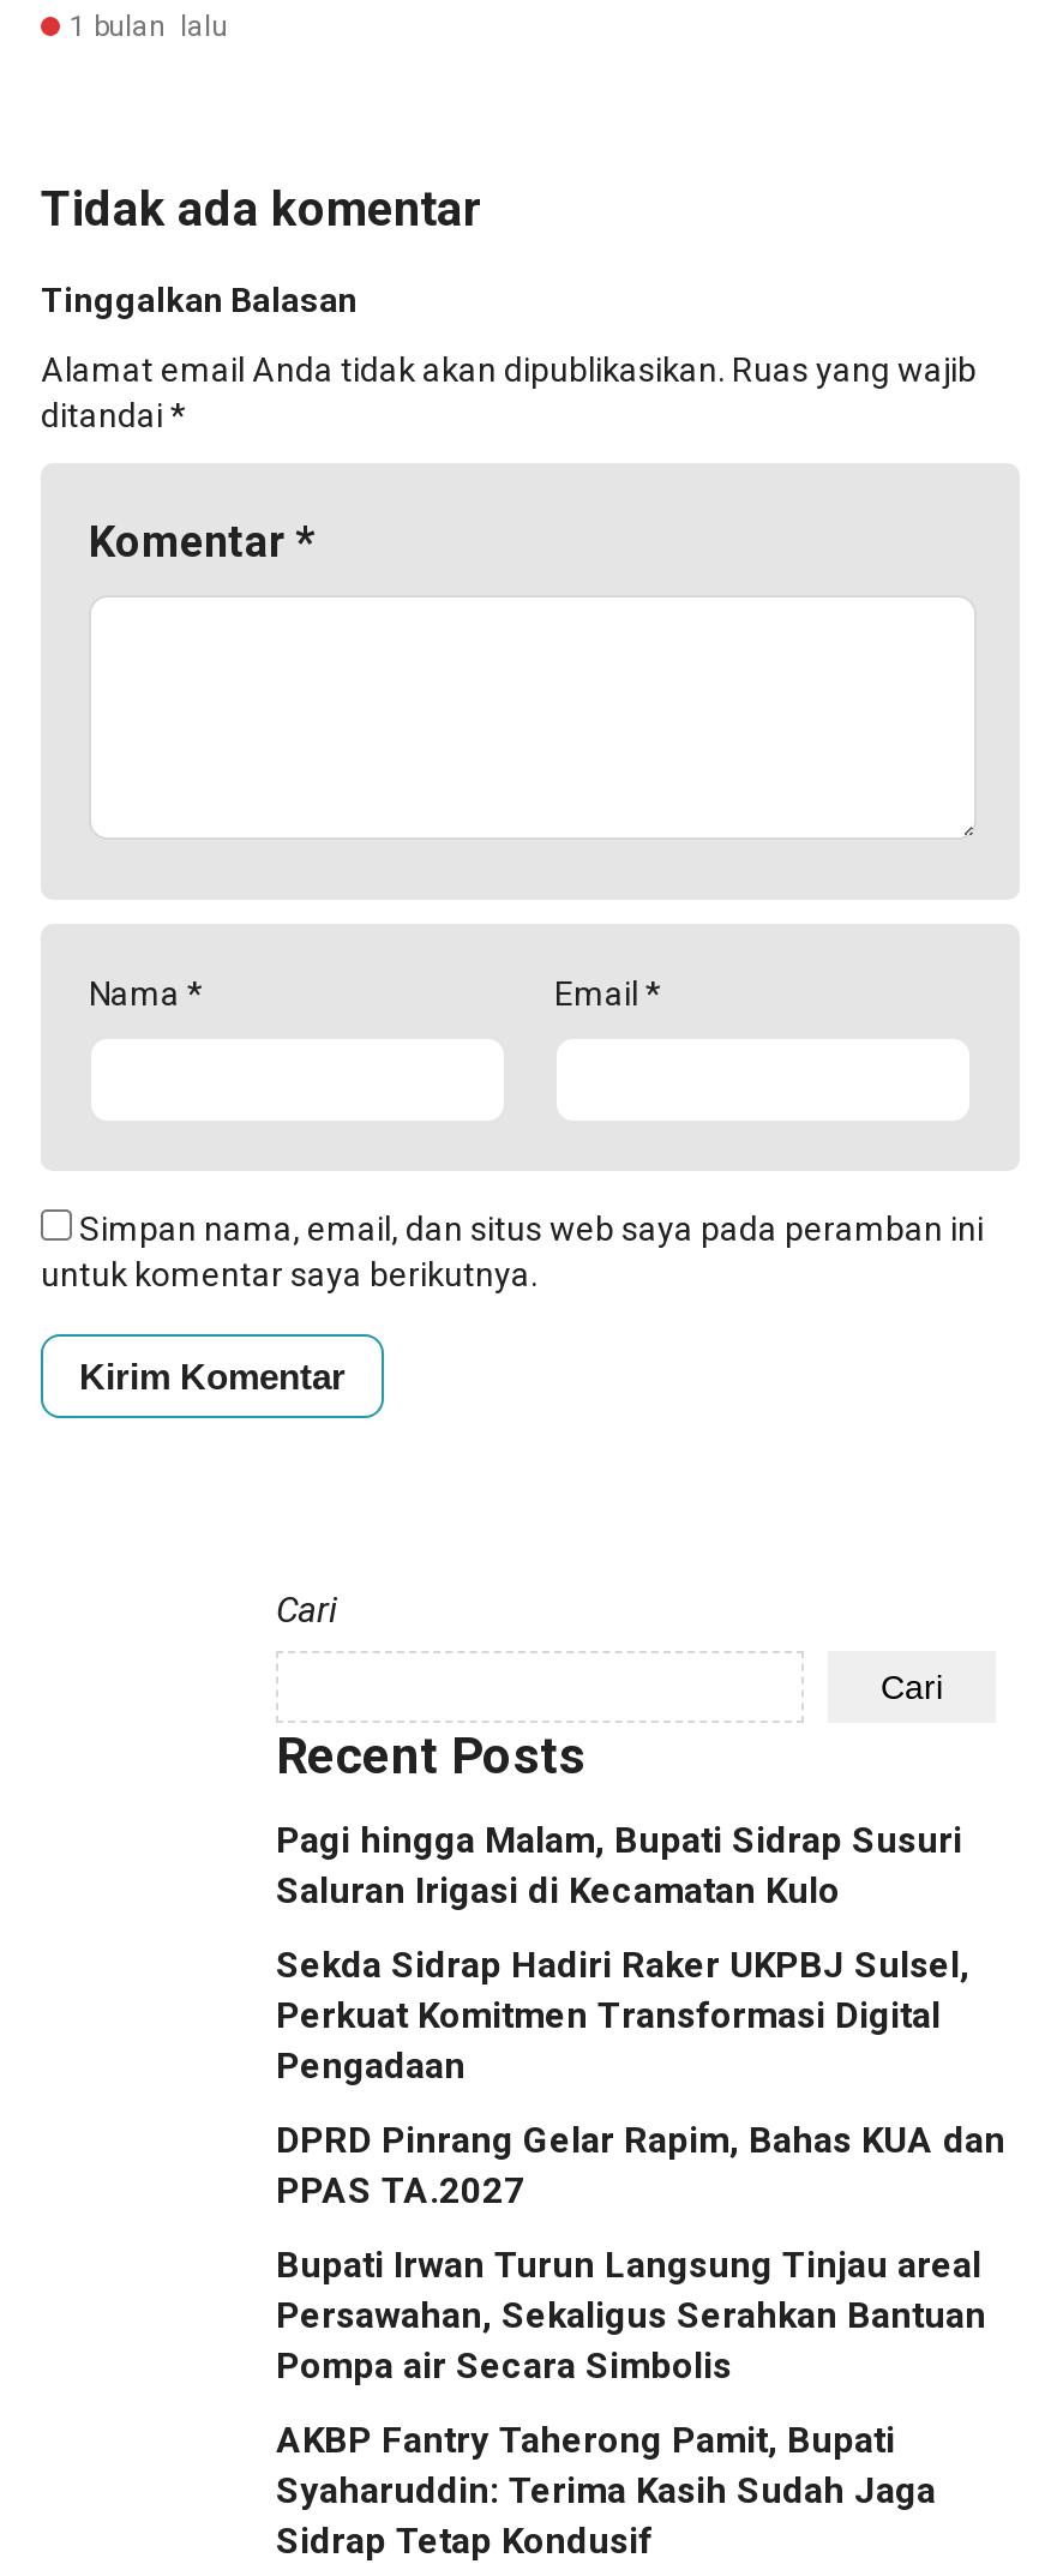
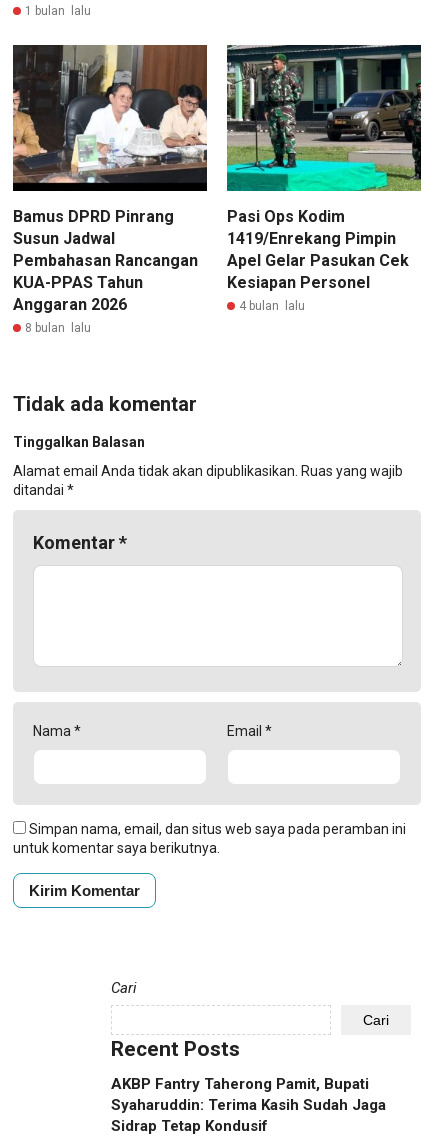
none -> [12,44,208,335] [image] | Bamus DPRD Pinrang | Susun Jadwal | Pembahasan Rancangan | KUA-PPAS Tahun | Anggaran 2026 | 8 bulan lalu
none -> [226,44,422,313] [image] | Pasi Ops Kodim | 1419/Enrekang Pimpin | Apel Gelar Pasukan Cek | Kesiapan Personel | 4 bulan lalu
moved [41,180,984,1786] -> [13,392,406,1061]: Tidak ada komentar | Tinggalkan Balasan | Alamat email Anda tidak akan dipublikasikan. Ruas yang wajib | ... | Cari | Recent Posts
[276,1819,1005,2388] Pagi hingga Malam, Bupati Sidrap Susuri | Saluran Irigasi di Kecamatan Kulo | Sekda Sidrap Hadiri Raker UKPBJ Sulsel, | Perkuat Komitmen Transformasi Digital | Pengadaan | DPRD Pinrang Gelar Rapim, Bahas KUA dan | PPAS TA.2027 | Bupati Irwan Turun Langsung Tinjau areal | Persawahan, Sekaligus Serahkan Bantuan | Pompa air Secara Simbolis -> none

